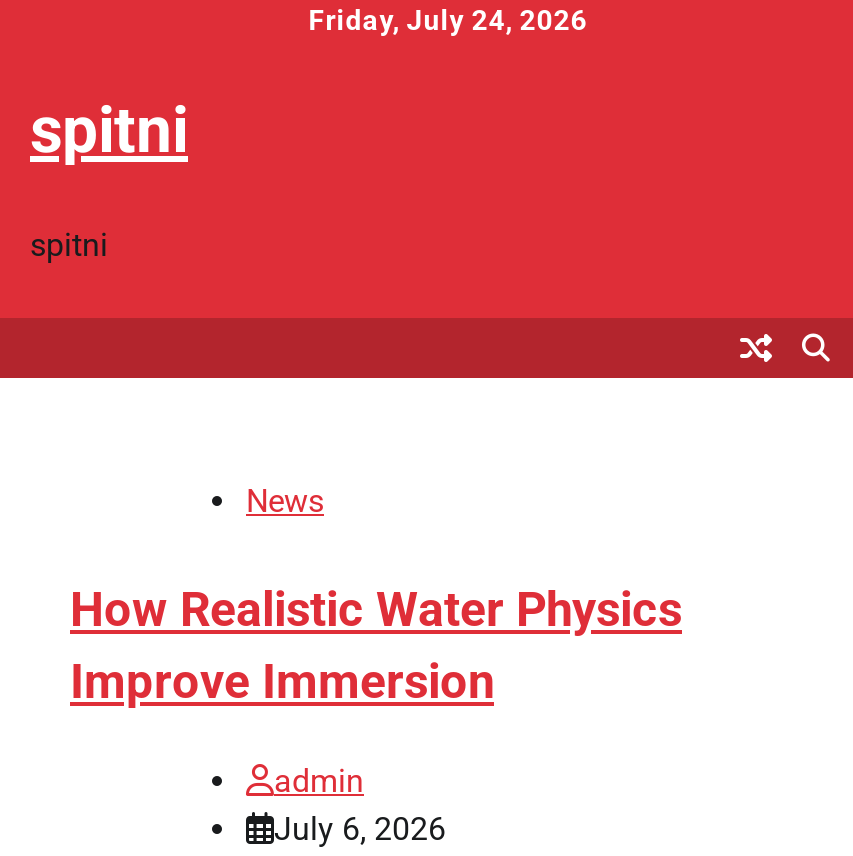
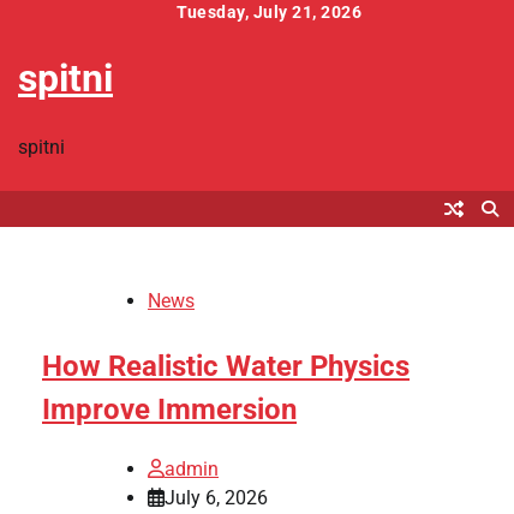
[308,4,588,36] Friday, July 24, 2026 -> [177,2,361,22] Tuesday, July 21, 2026

